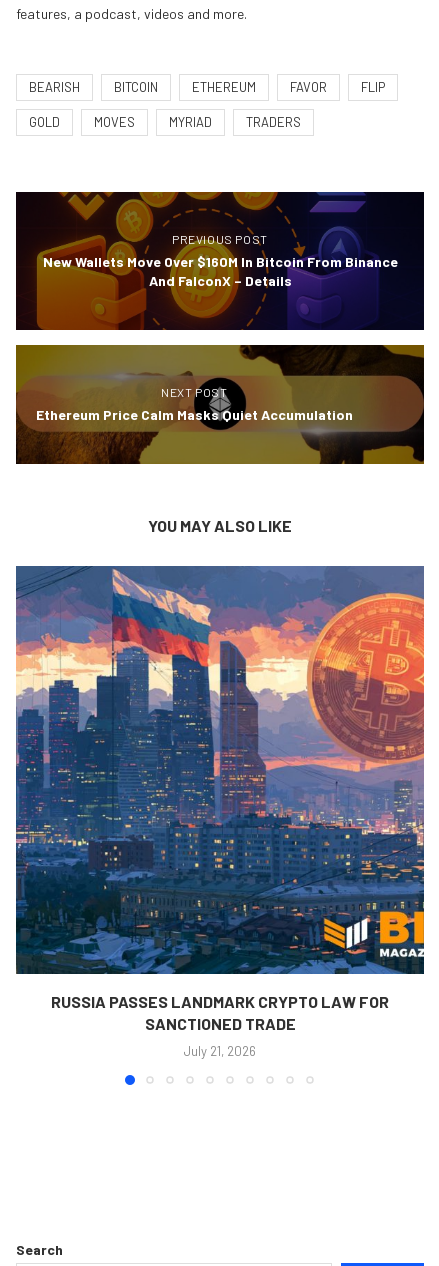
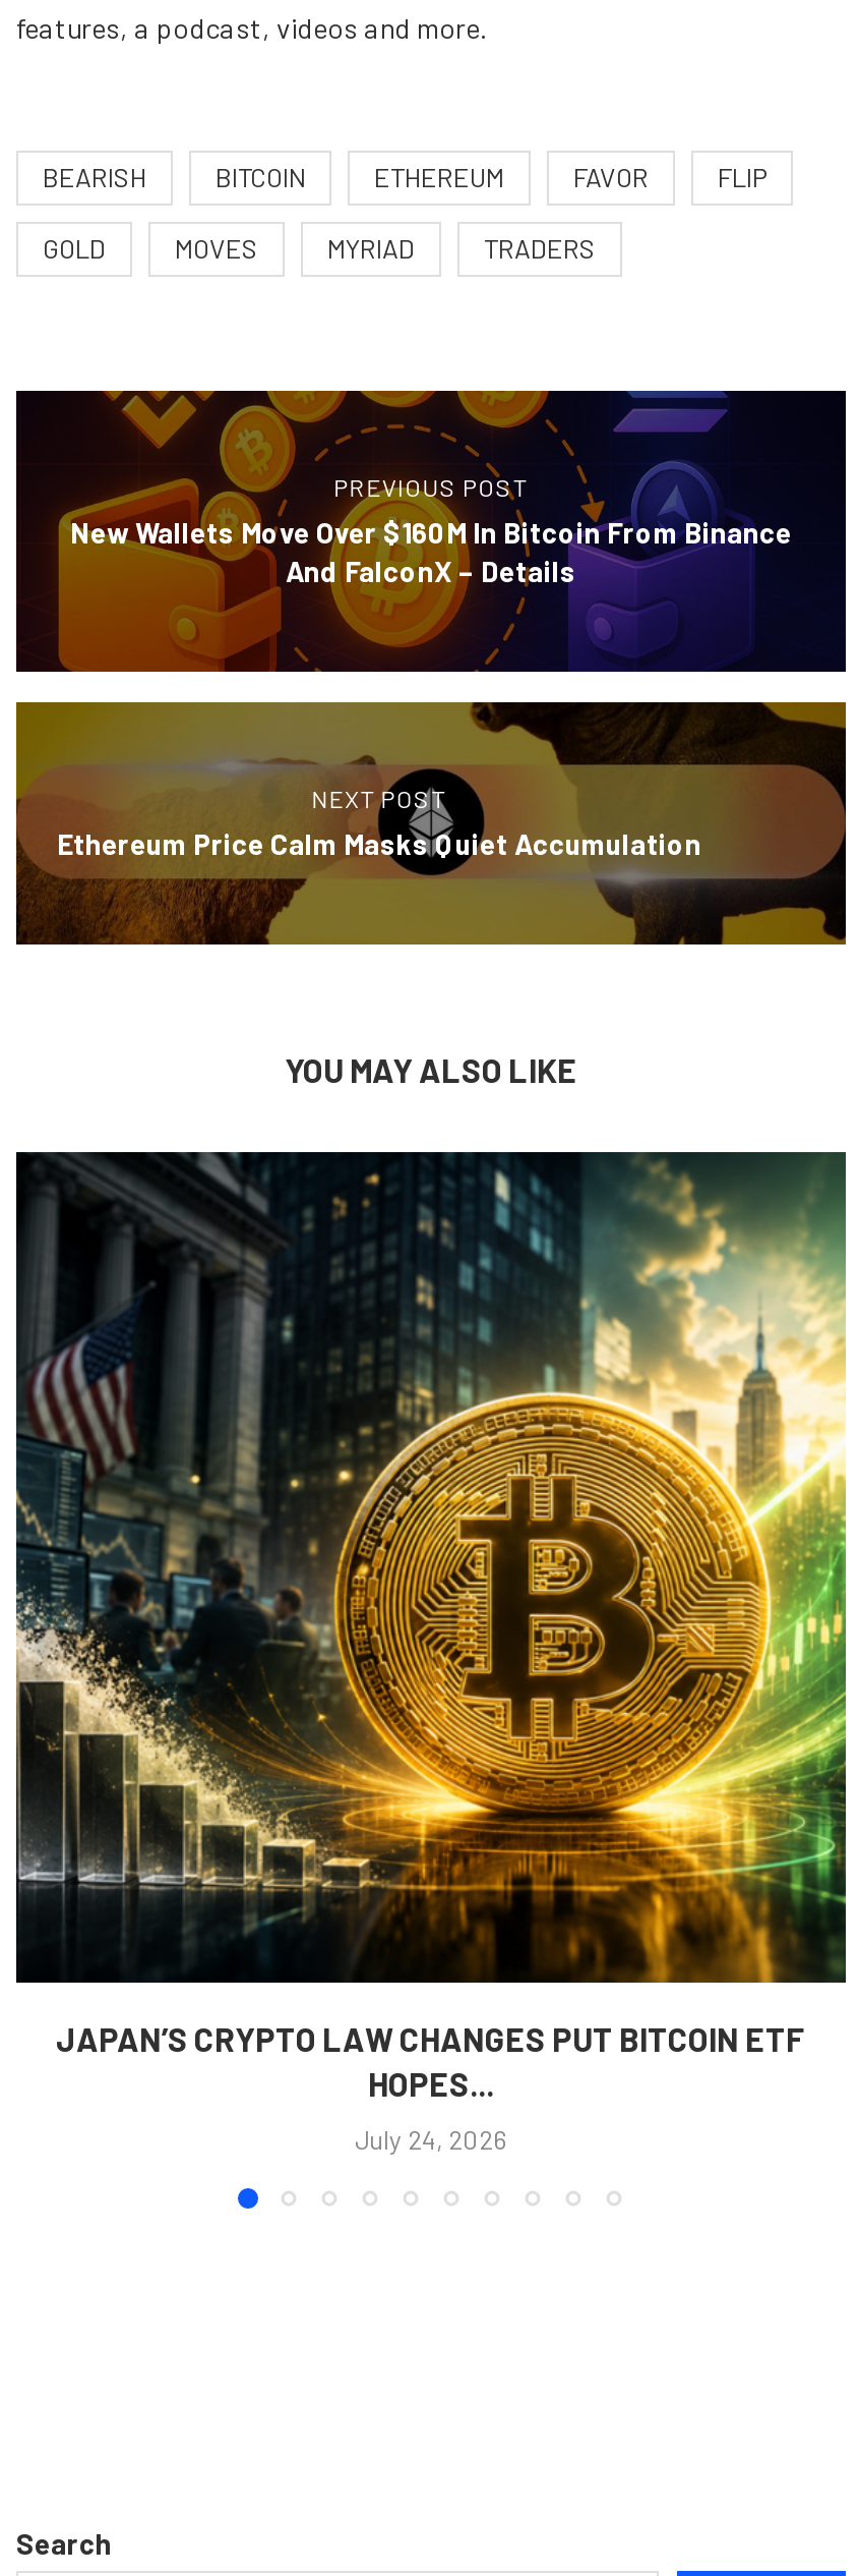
[15,565,425,1033] [image] | RUSSIA PASSES LANDMARK CRYPTO LAW FOR | SANCTIONED TRADE -> [14,1150,848,2102] [image] | JAPAN’S CRYPTO LAW CHANGES PUT BITCOIN ETF | HOPES...
[184,1043,256,1059] July 21, 2026 -> [355,2122,507,2155] July 24, 2026

